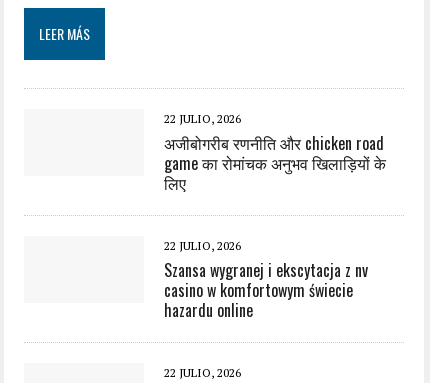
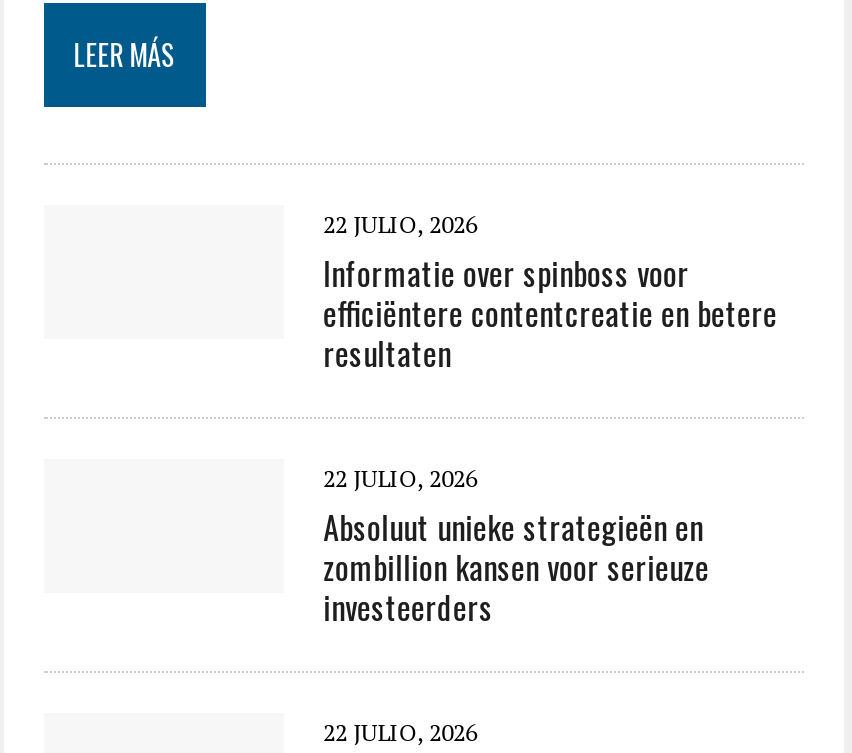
[164,131,386,195] अजीबोगरीब रणनीति और chicken road | game का रोमांचक अनुभव खिलाड़ियों के | लिए -> [323,249,777,377] Informatie over spinboss voor | efficiëntere contentcreatie en betere | resultaten
[164,258,368,322] Szansa wygranej i ekscytacja z nv | casino w komfortowym świecie | hazardu online -> [323,503,709,631] Absoluut unieke strategieën en | zombillion kansen voor serieuze | investeerders

